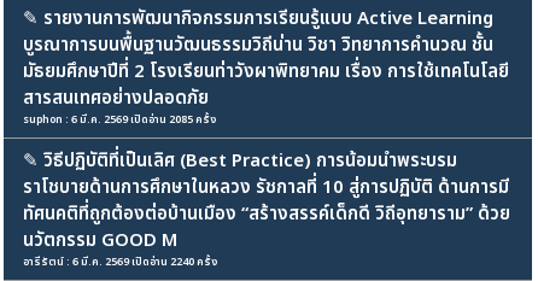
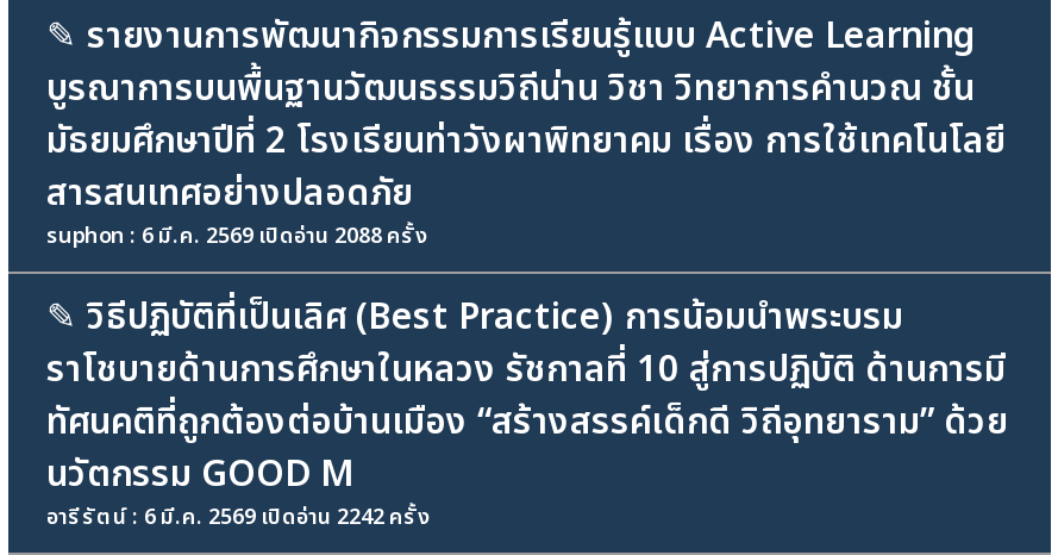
[23,111,216,128] suphon : 6 มี.ค. 2569 เปิดอ่าน 2085 ครั้ง -> [46,220,427,253] suphon : 6 มี.ค. 2569 เปิดอ่าน 2088 ครั้ง
[23,254,217,271] อารีรัตน์ : 6 มี.ค. 2569 เปิดอ่าน 2240 ครั้ง -> [46,501,430,535] อารีรัตน์ : 6 มี.ค. 2569 เปิดอ่าน 2242 ครั้ง

